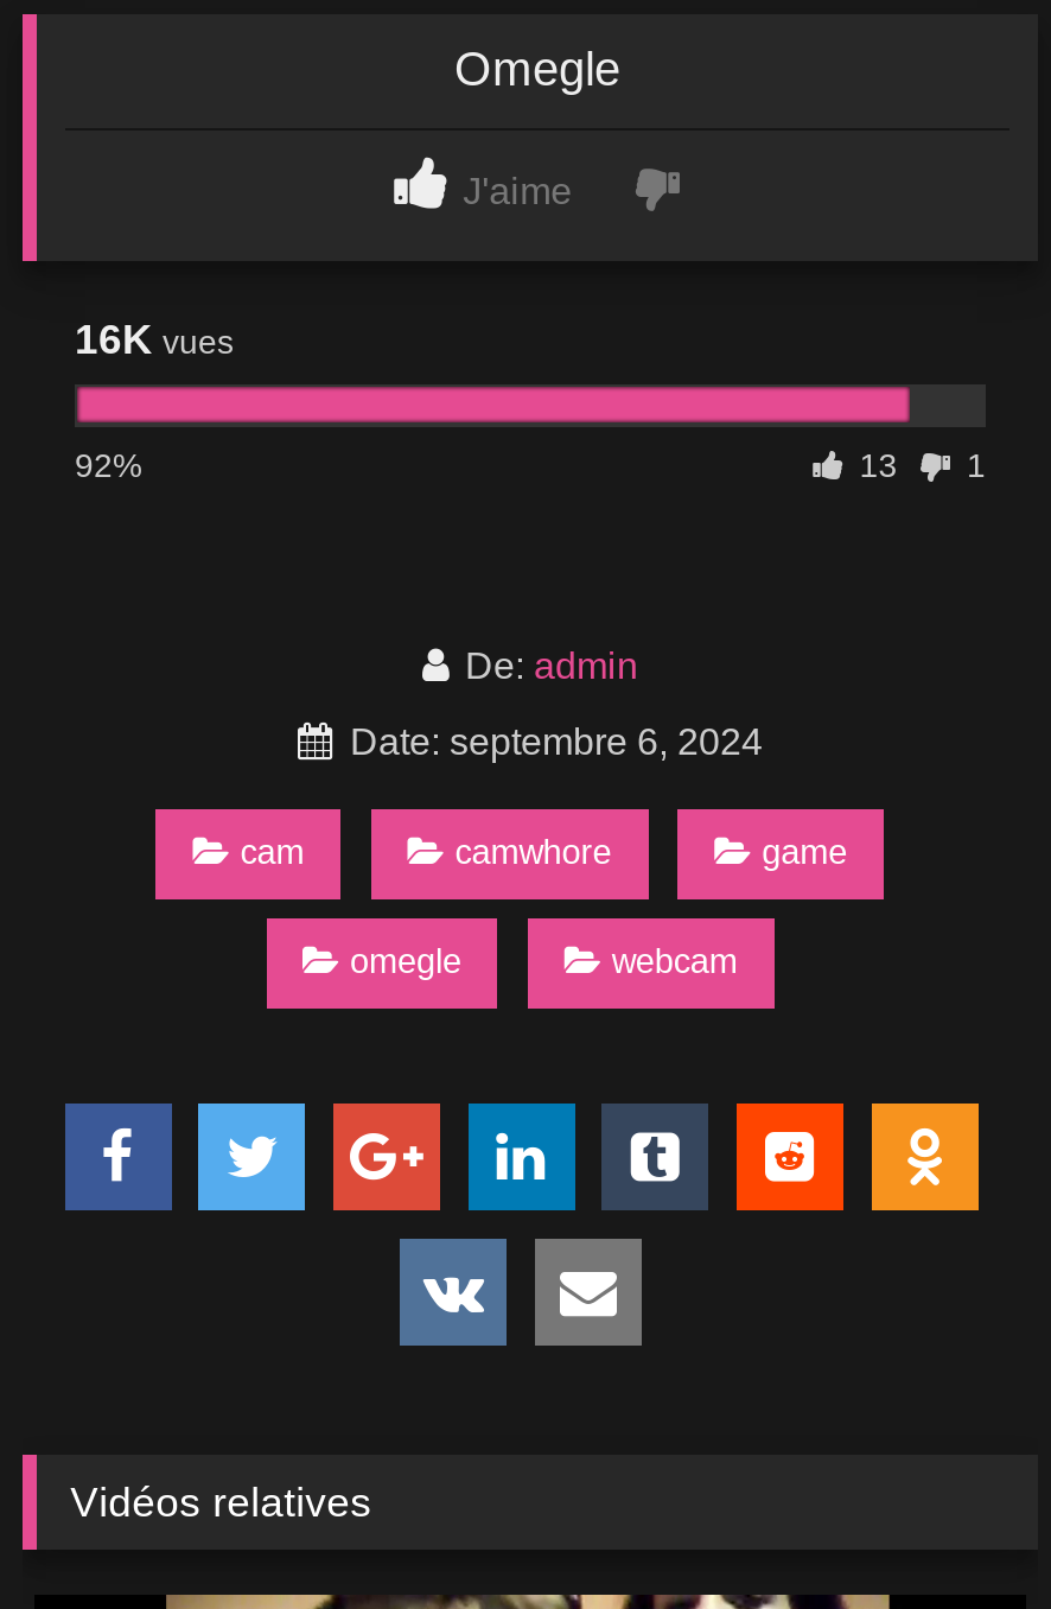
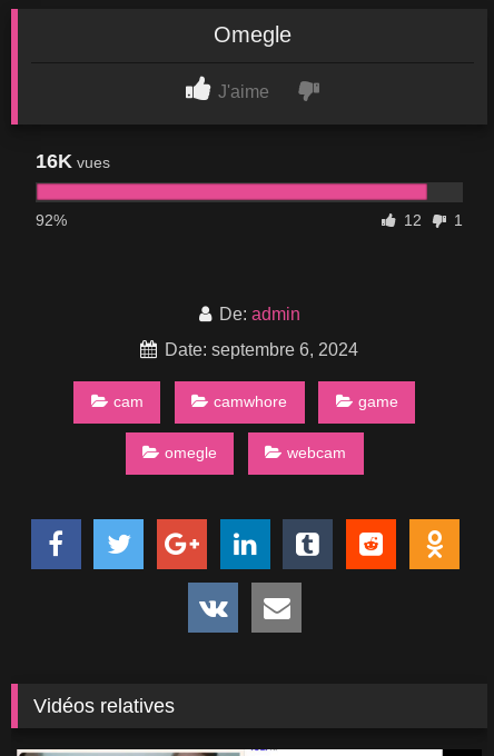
[860,446,986,484] 13 1 -> [404,211,463,229] 12 1

